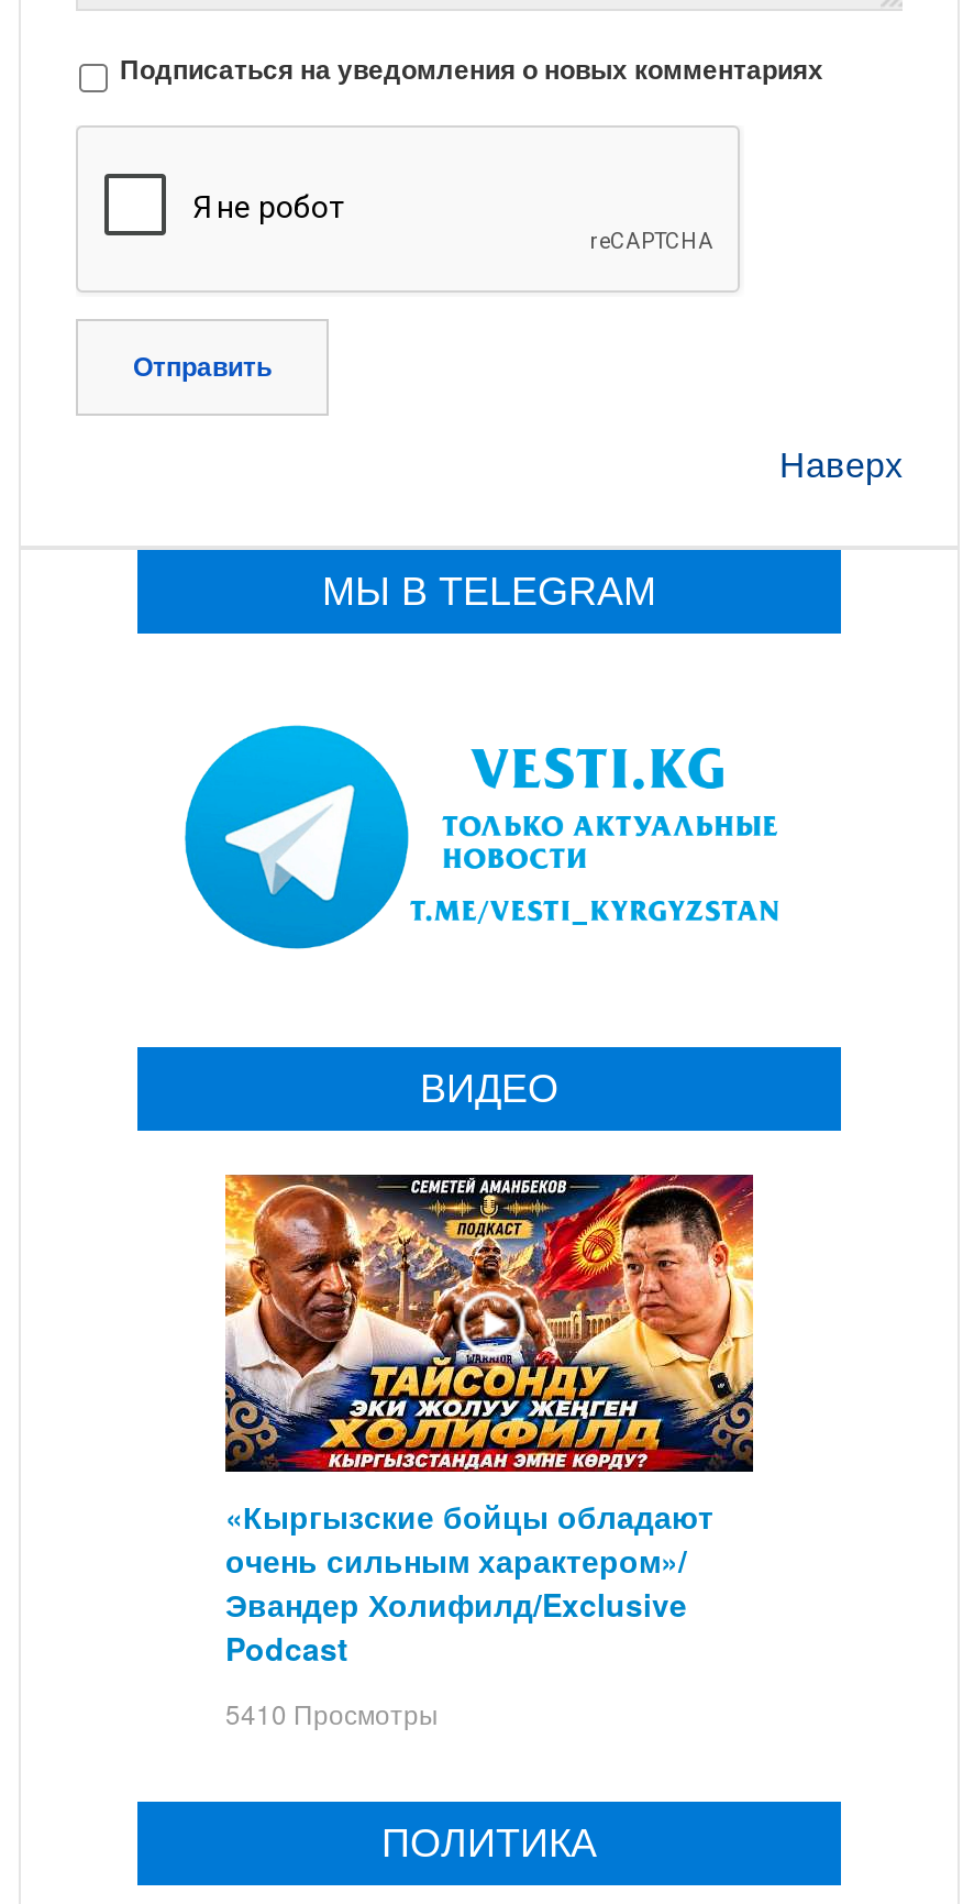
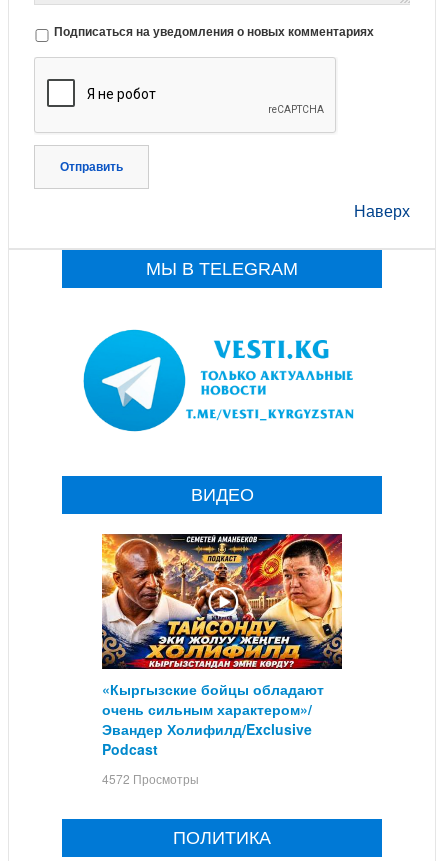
[225,1693,439,1731] 5410 Просмотры -> [102,770,199,787] 4572 Просмотры

